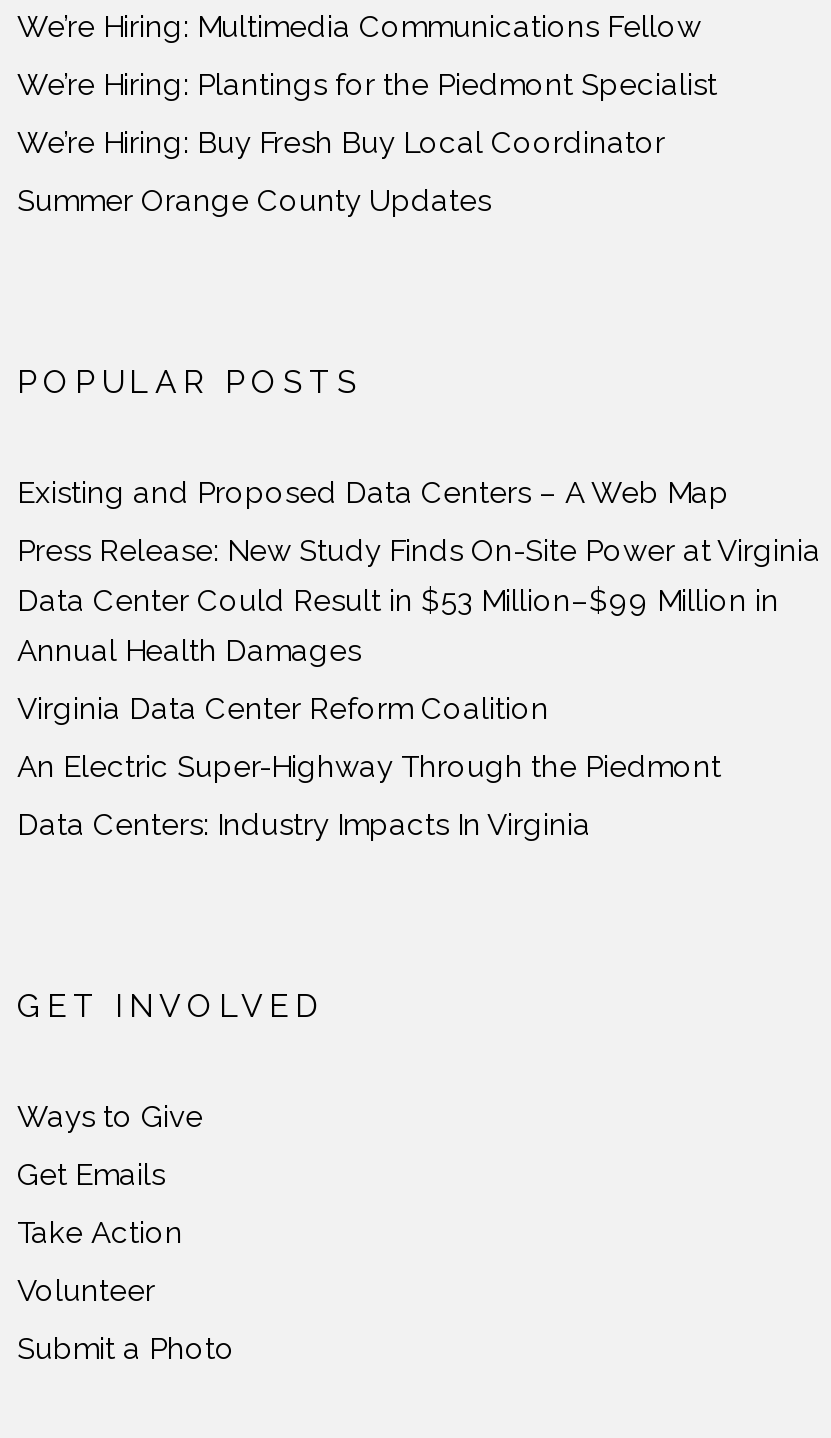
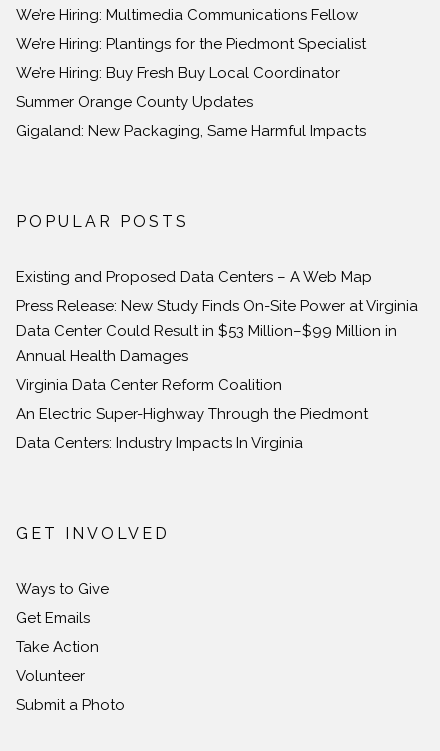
none -> [16,122,366,140] Gigaland: New Packaging, Same Harmful Impacts

